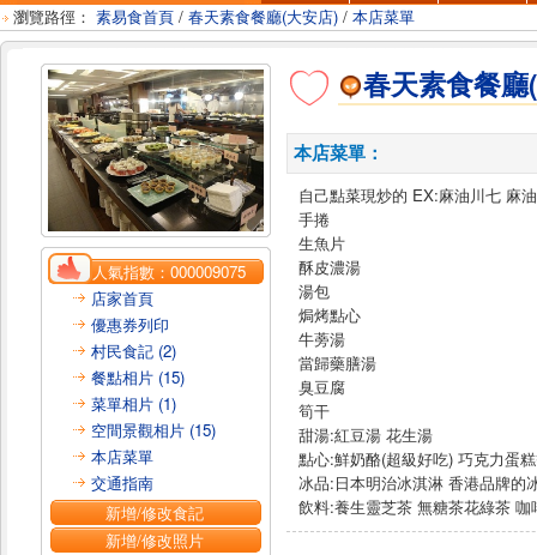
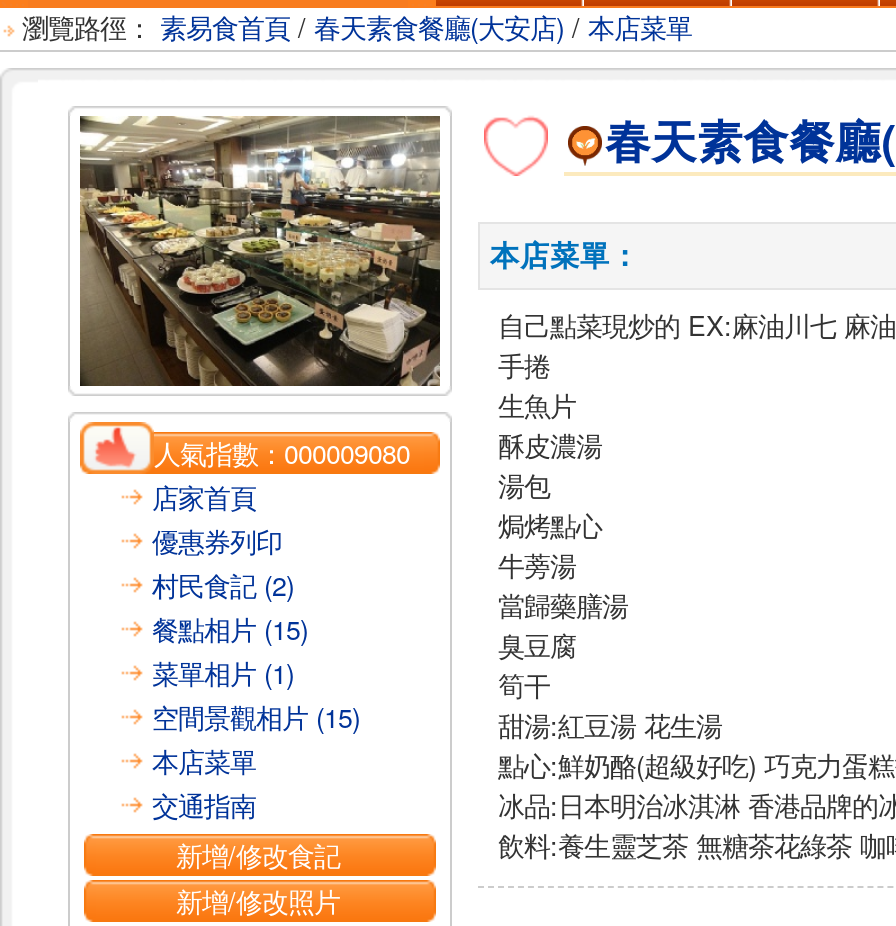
[92,260,246,283] 人氣指數：000009075 -> [154,434,410,472] 人氣指數：000009080

